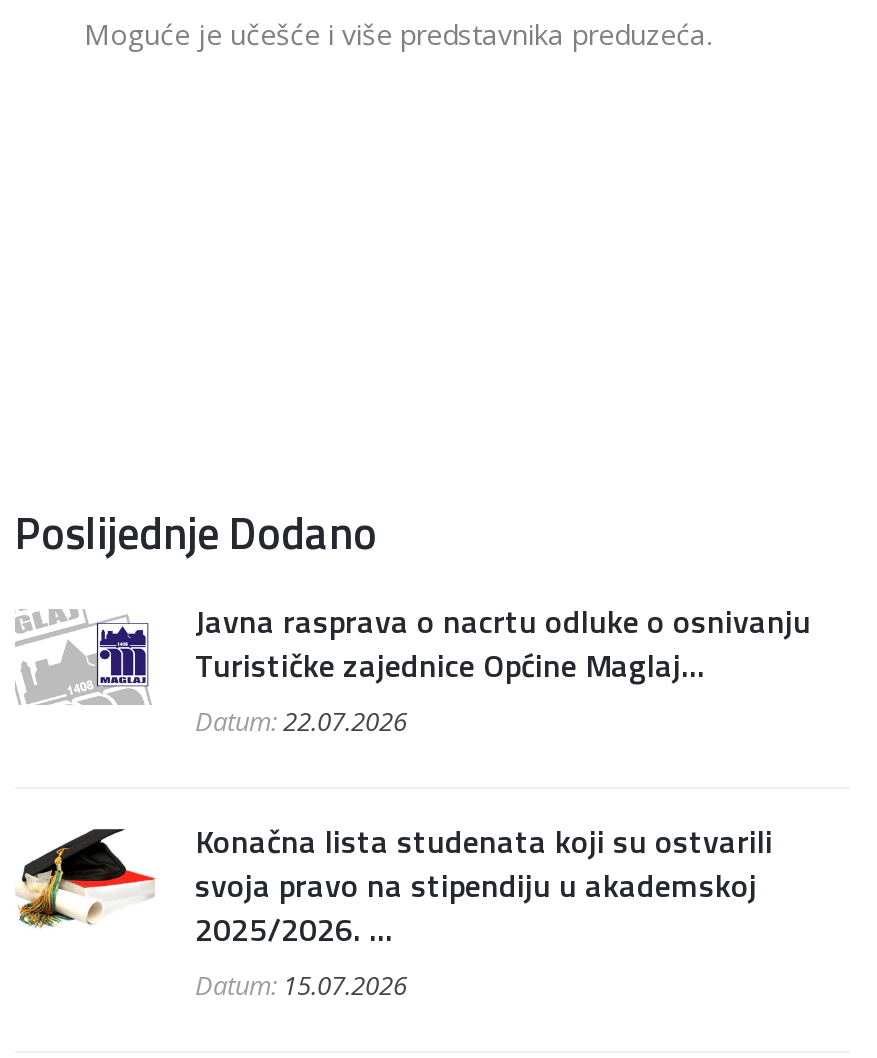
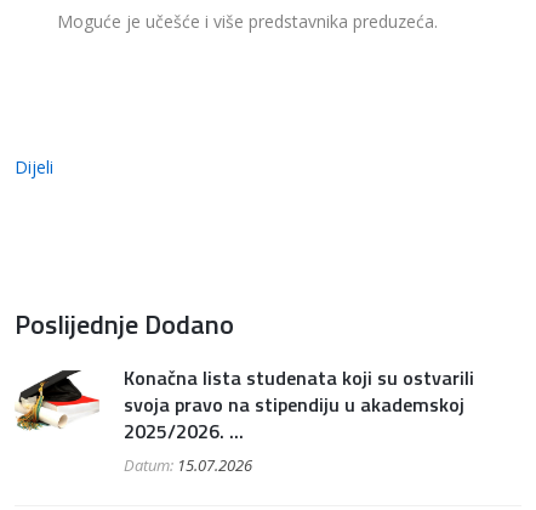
none -> [15,156,53,179] Dijeli
[13,598,811,740] [image] | Javna rasprava o nacrtu odluke o osnivanju | Turističke zajednice Općine Maglaj... | Datum:22.07.2026 -> none

